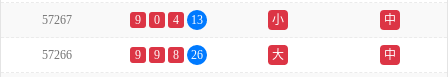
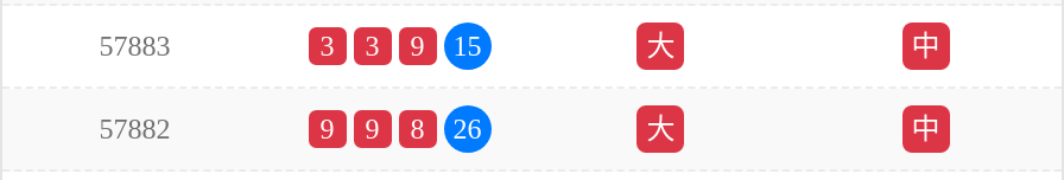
[42,13,72,27] 57267 -> [99,30,380,63] 57883 | 3 | 3
[154,13,284,27] 0 | 4 | 13 | 小 -> [453,30,675,63] 15 | 大
[42,48,72,62] 57266 -> [99,112,171,146] 57882

